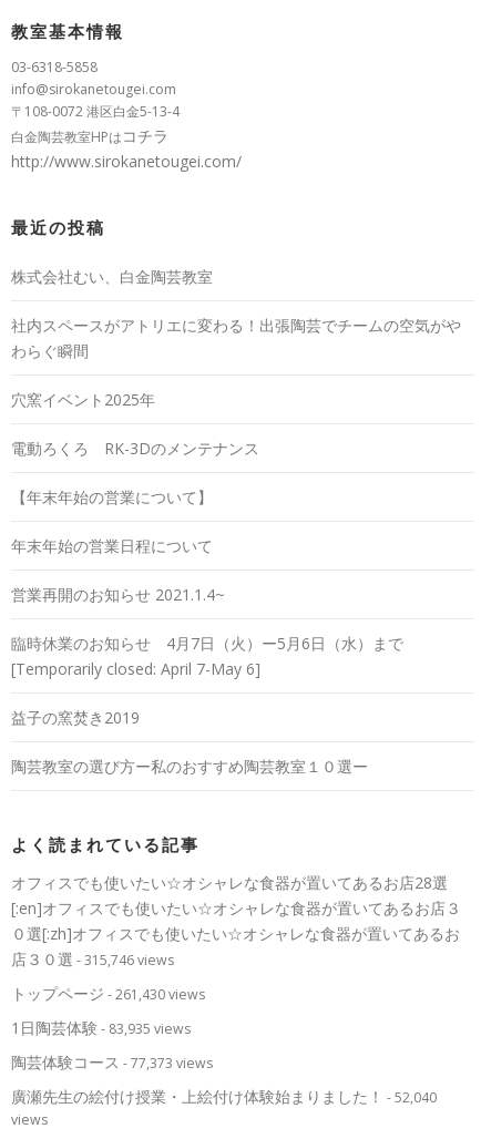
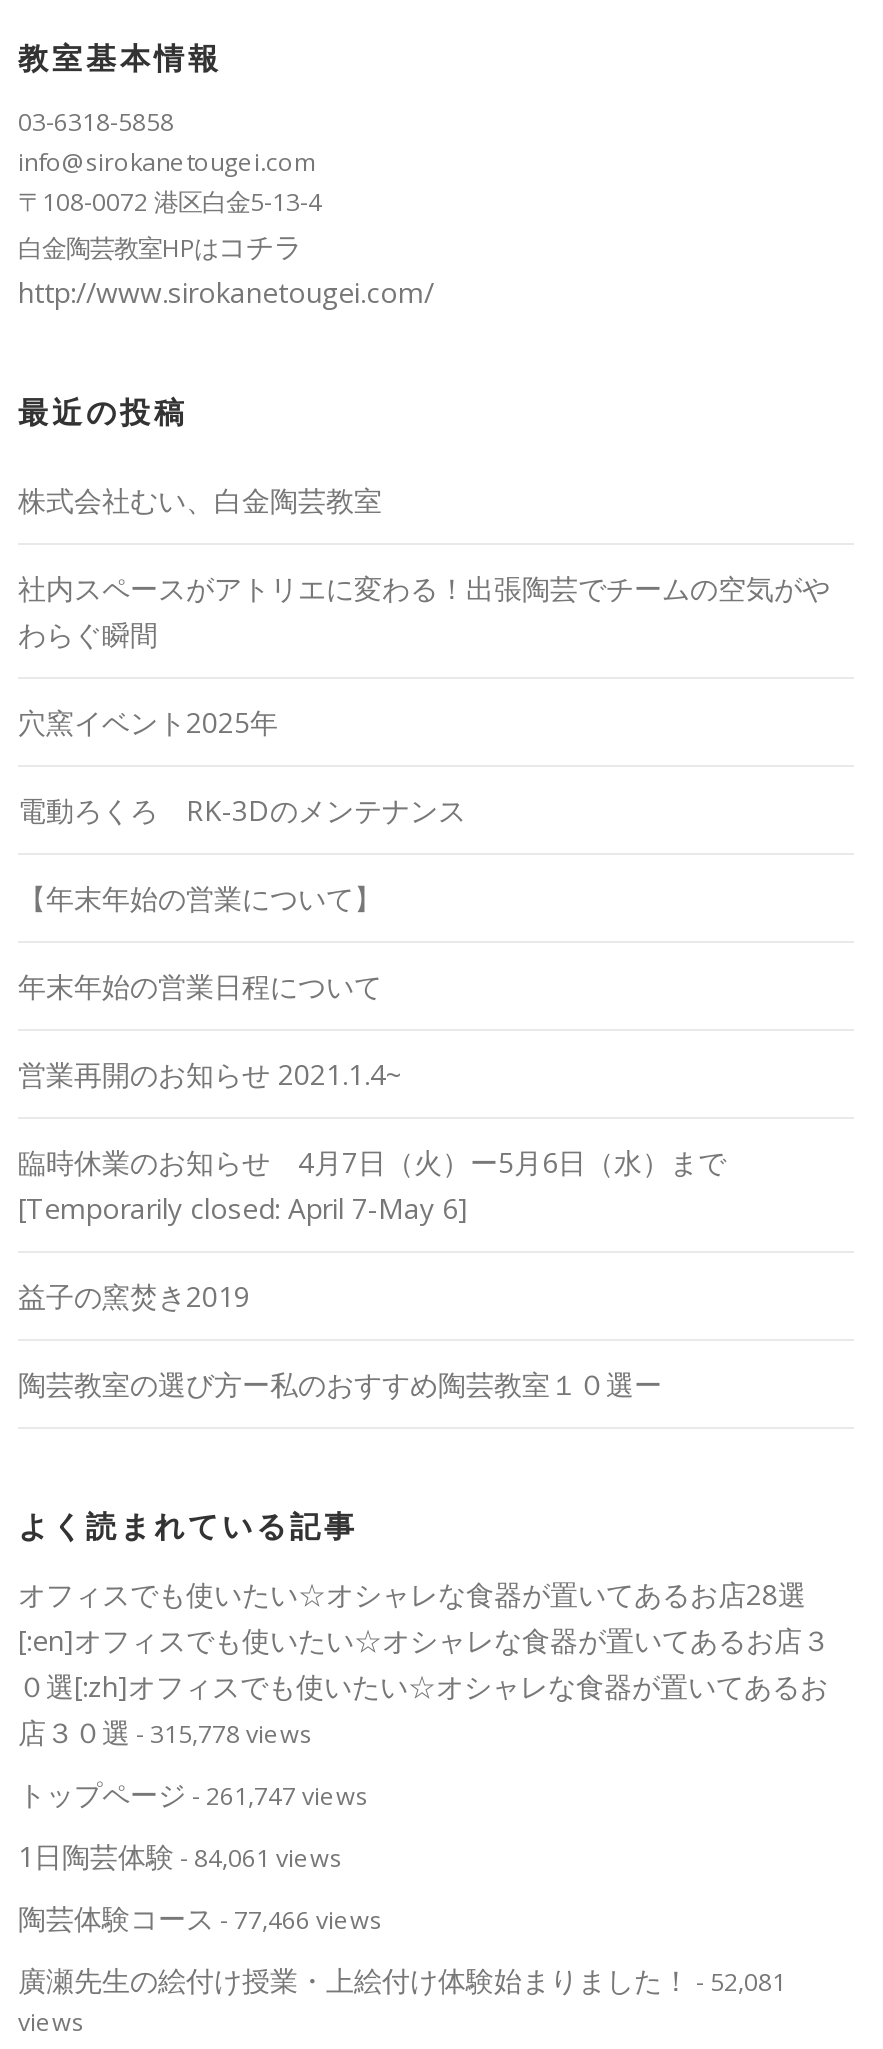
[11,948,174,969] 店３０選- 315,746 views -> [18,1713,312,1751] 店３０選- 315,778 views
[11,983,205,1004] トップページ- 261,430 views -> [18,1775,368,1813] トップページ- 261,747 views
[11,1017,191,1038] 1日陶芸体験- 83,935 views -> [18,1837,342,1875] 1日陶芸体験- 84,061 views
[11,1051,213,1072] 陶芸体験コース- 77,373 views -> [18,1899,382,1937] 陶芸体験コース- 77,466 views
[11,1086,437,1107] 廣瀬先生の絵付け授業・上絵付け体験始まりました！- 52,040 -> [18,1961,786,1999] 廣瀬先生の絵付け授業・上絵付け体験始まりました！- 52,081

